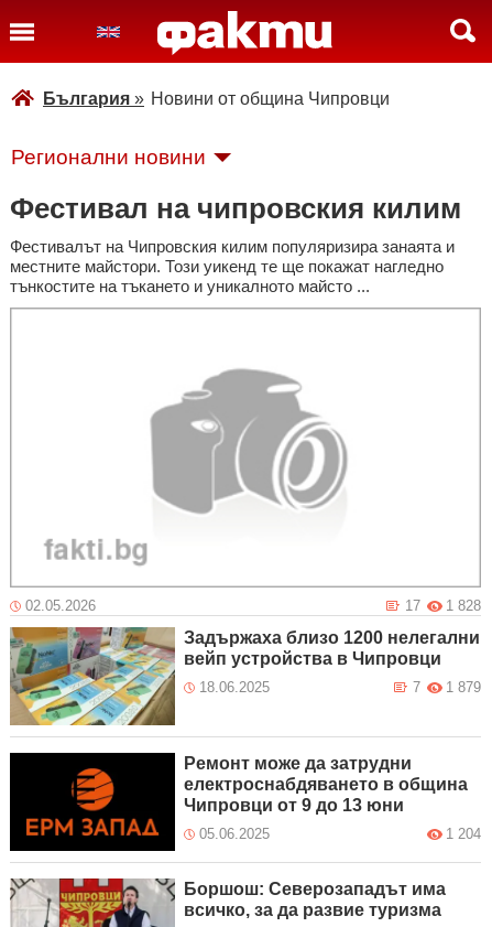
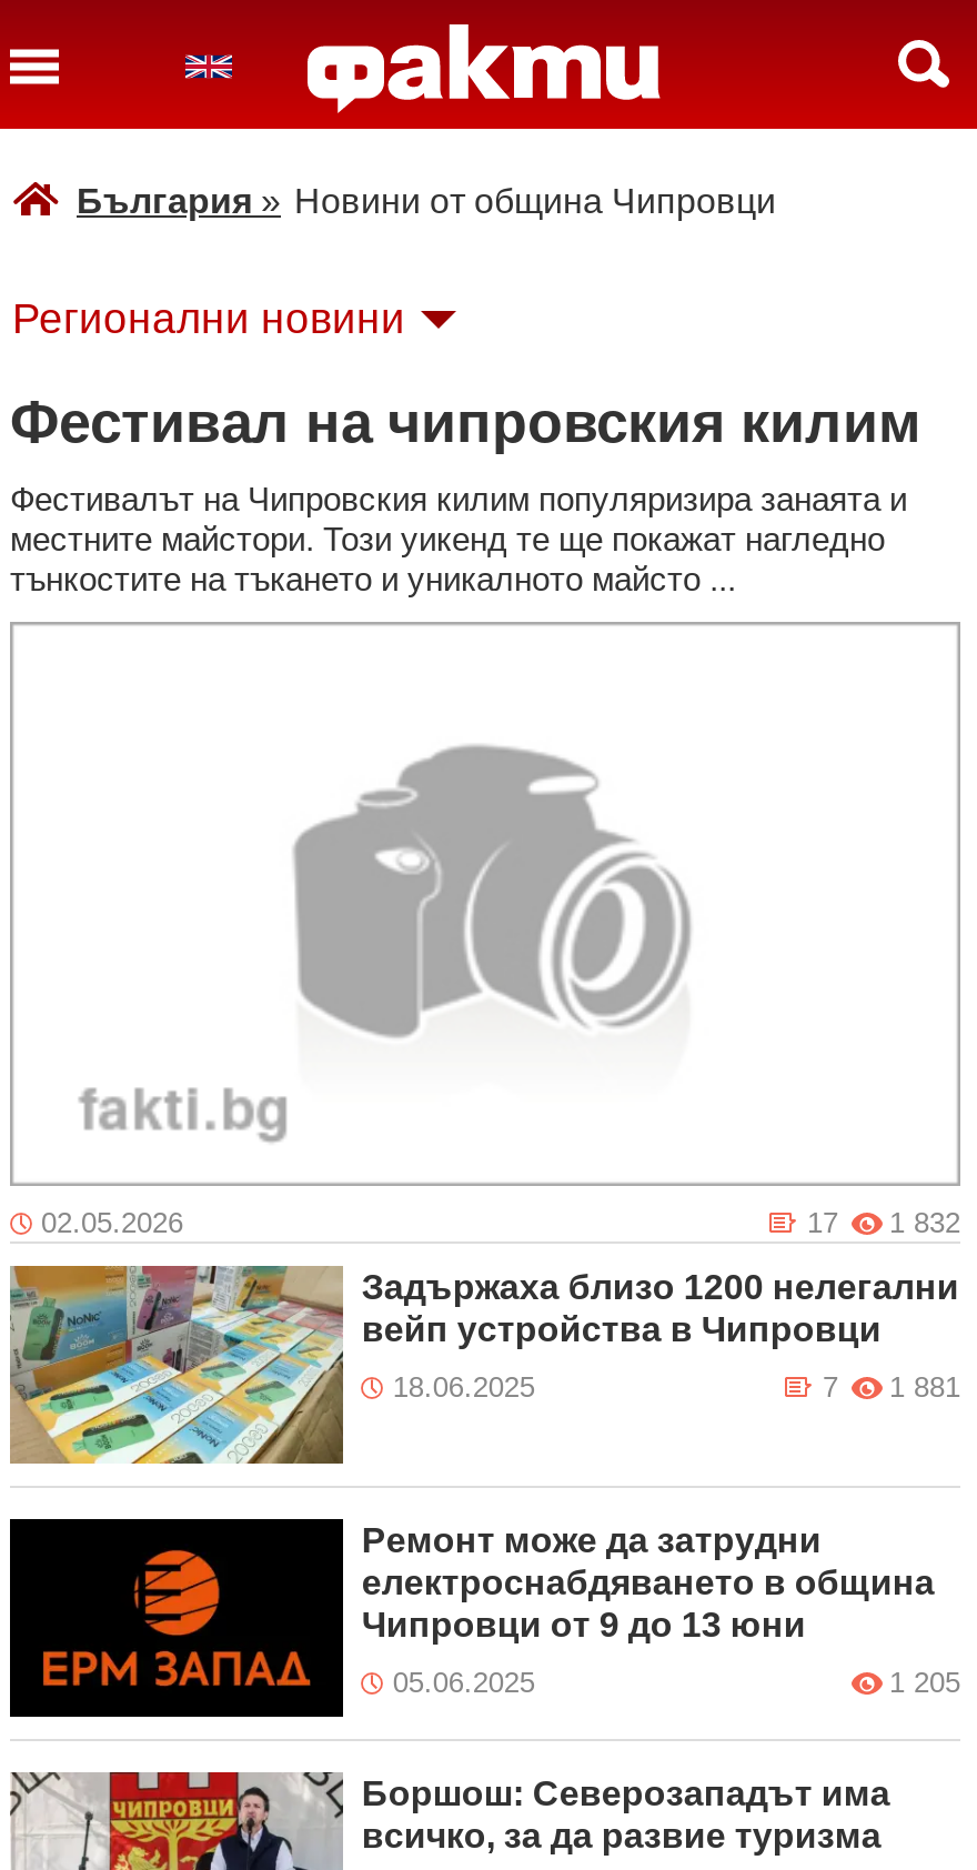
[405,598,481,614] 17 1 828 -> [807,1206,960,1239] 17 1 832
[413,679,481,696] 7 1 879 -> [823,1371,960,1404] 7 1 881
[446,826,481,842] 1 204 -> [889,1666,960,1699] 1 205

